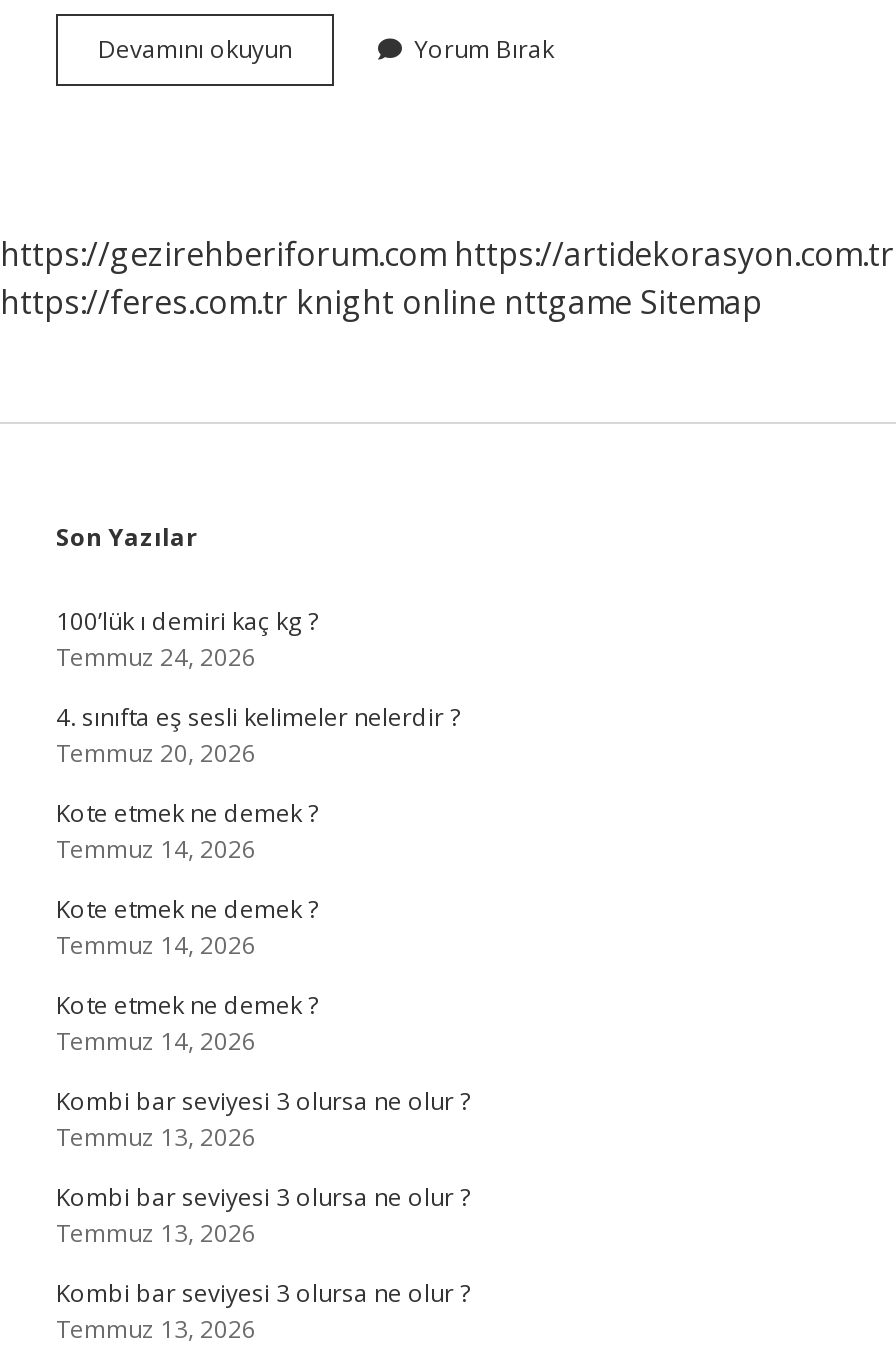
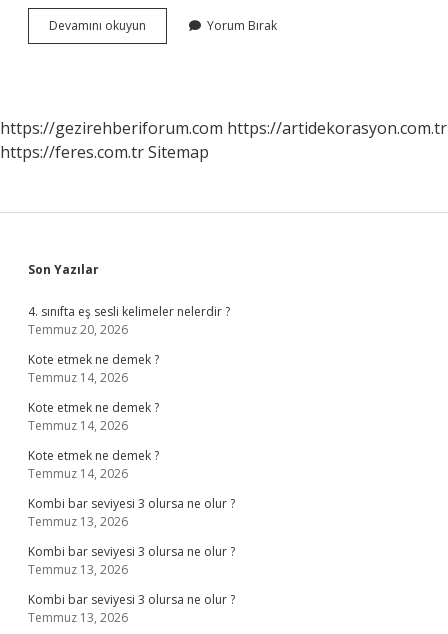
[0,280,762,324] https://feres.com.tr knight online nttgame Sitemap -> [0,141,209,163] https://feres.com.tr Sitemap
[56,604,318,674] 100’lük ı demiri kaç kg ? | Temmuz 24, 2026 -> none

